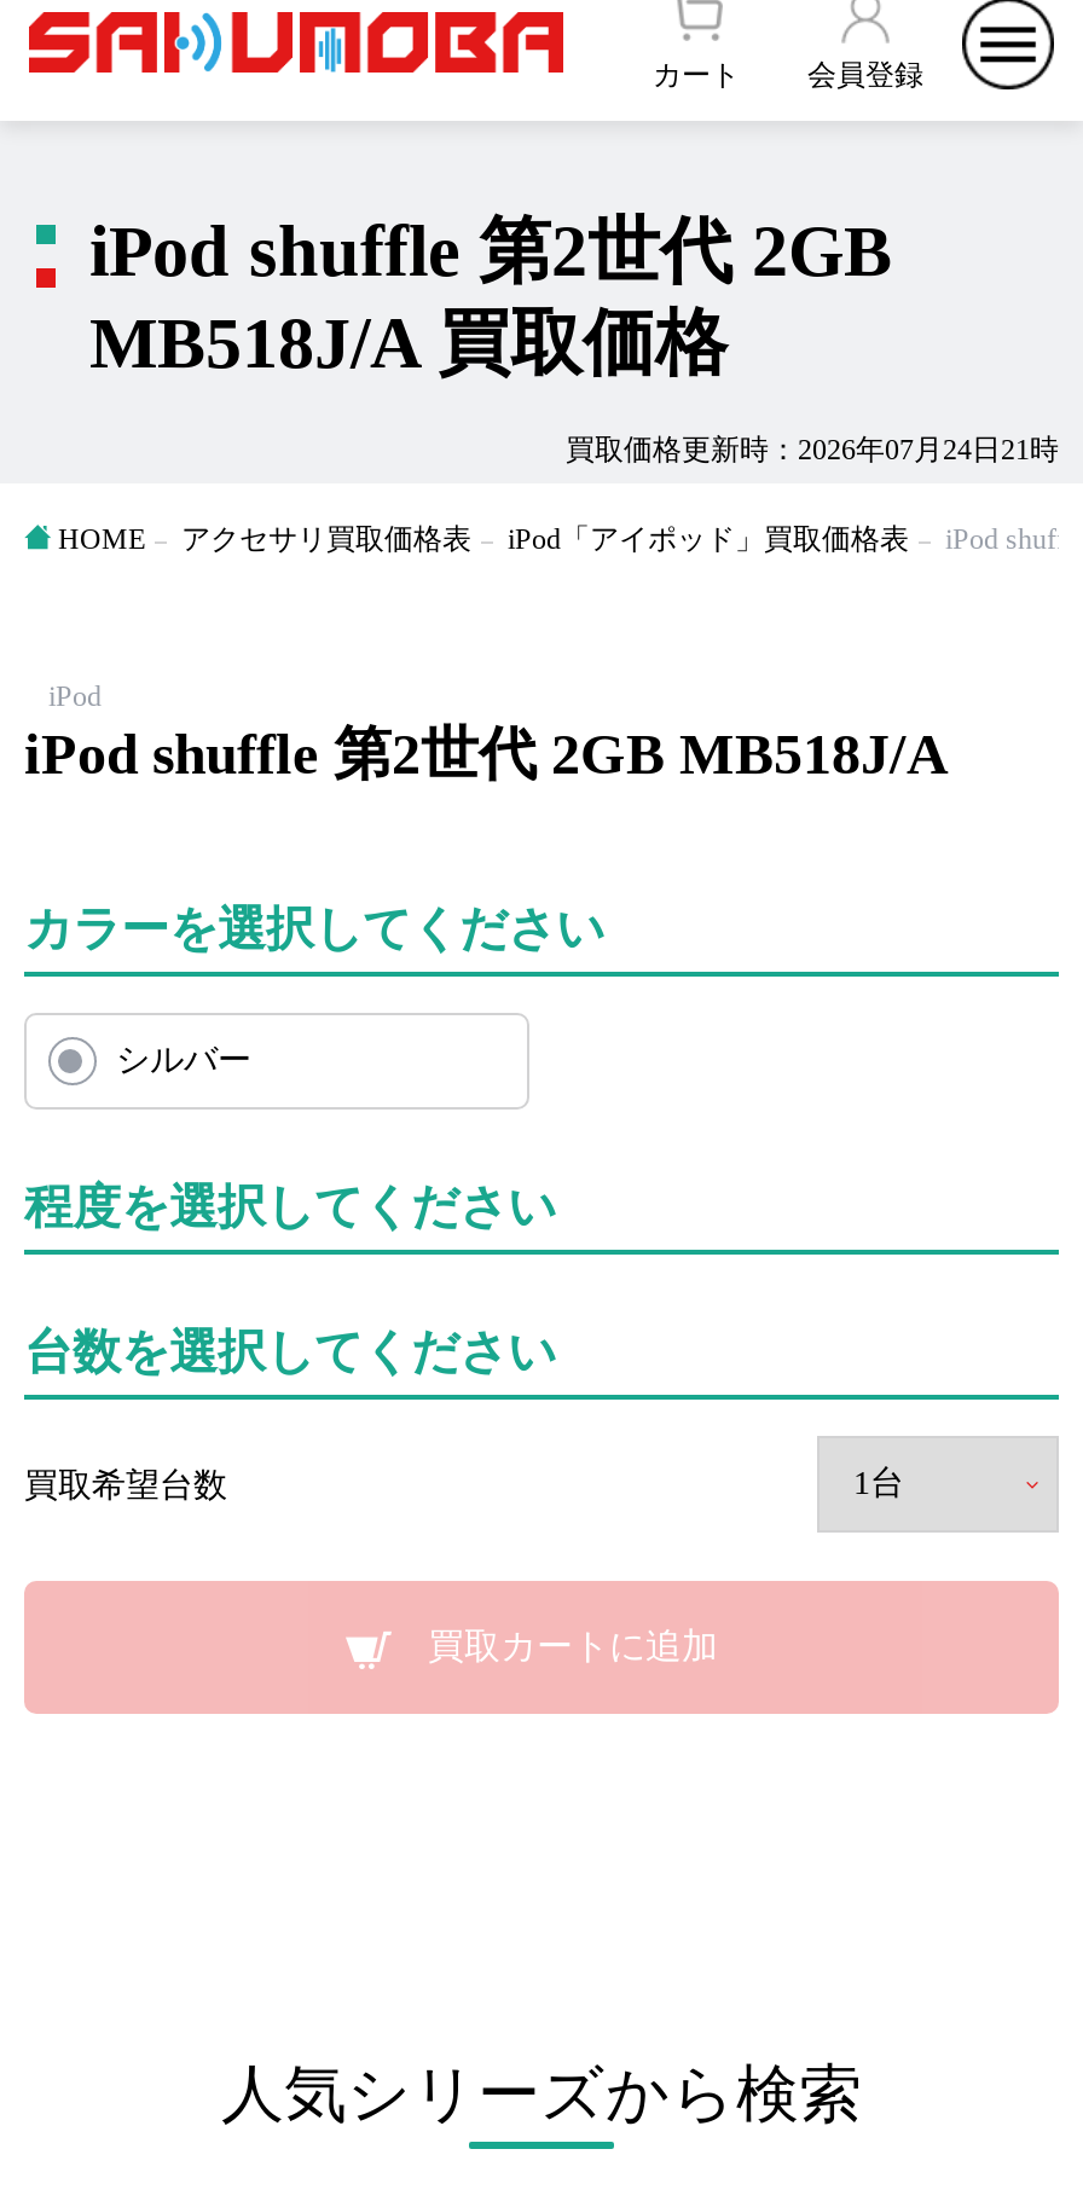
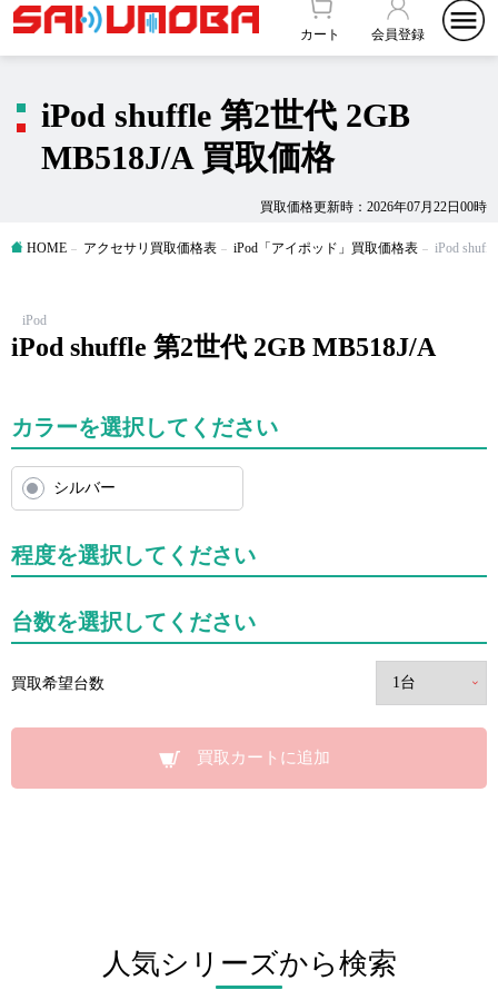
[566,433,1059,467] 買取価格更新時：2026年07月24日21時 -> [260,199,487,215] 買取価格更新時：2026年07月22日00時

